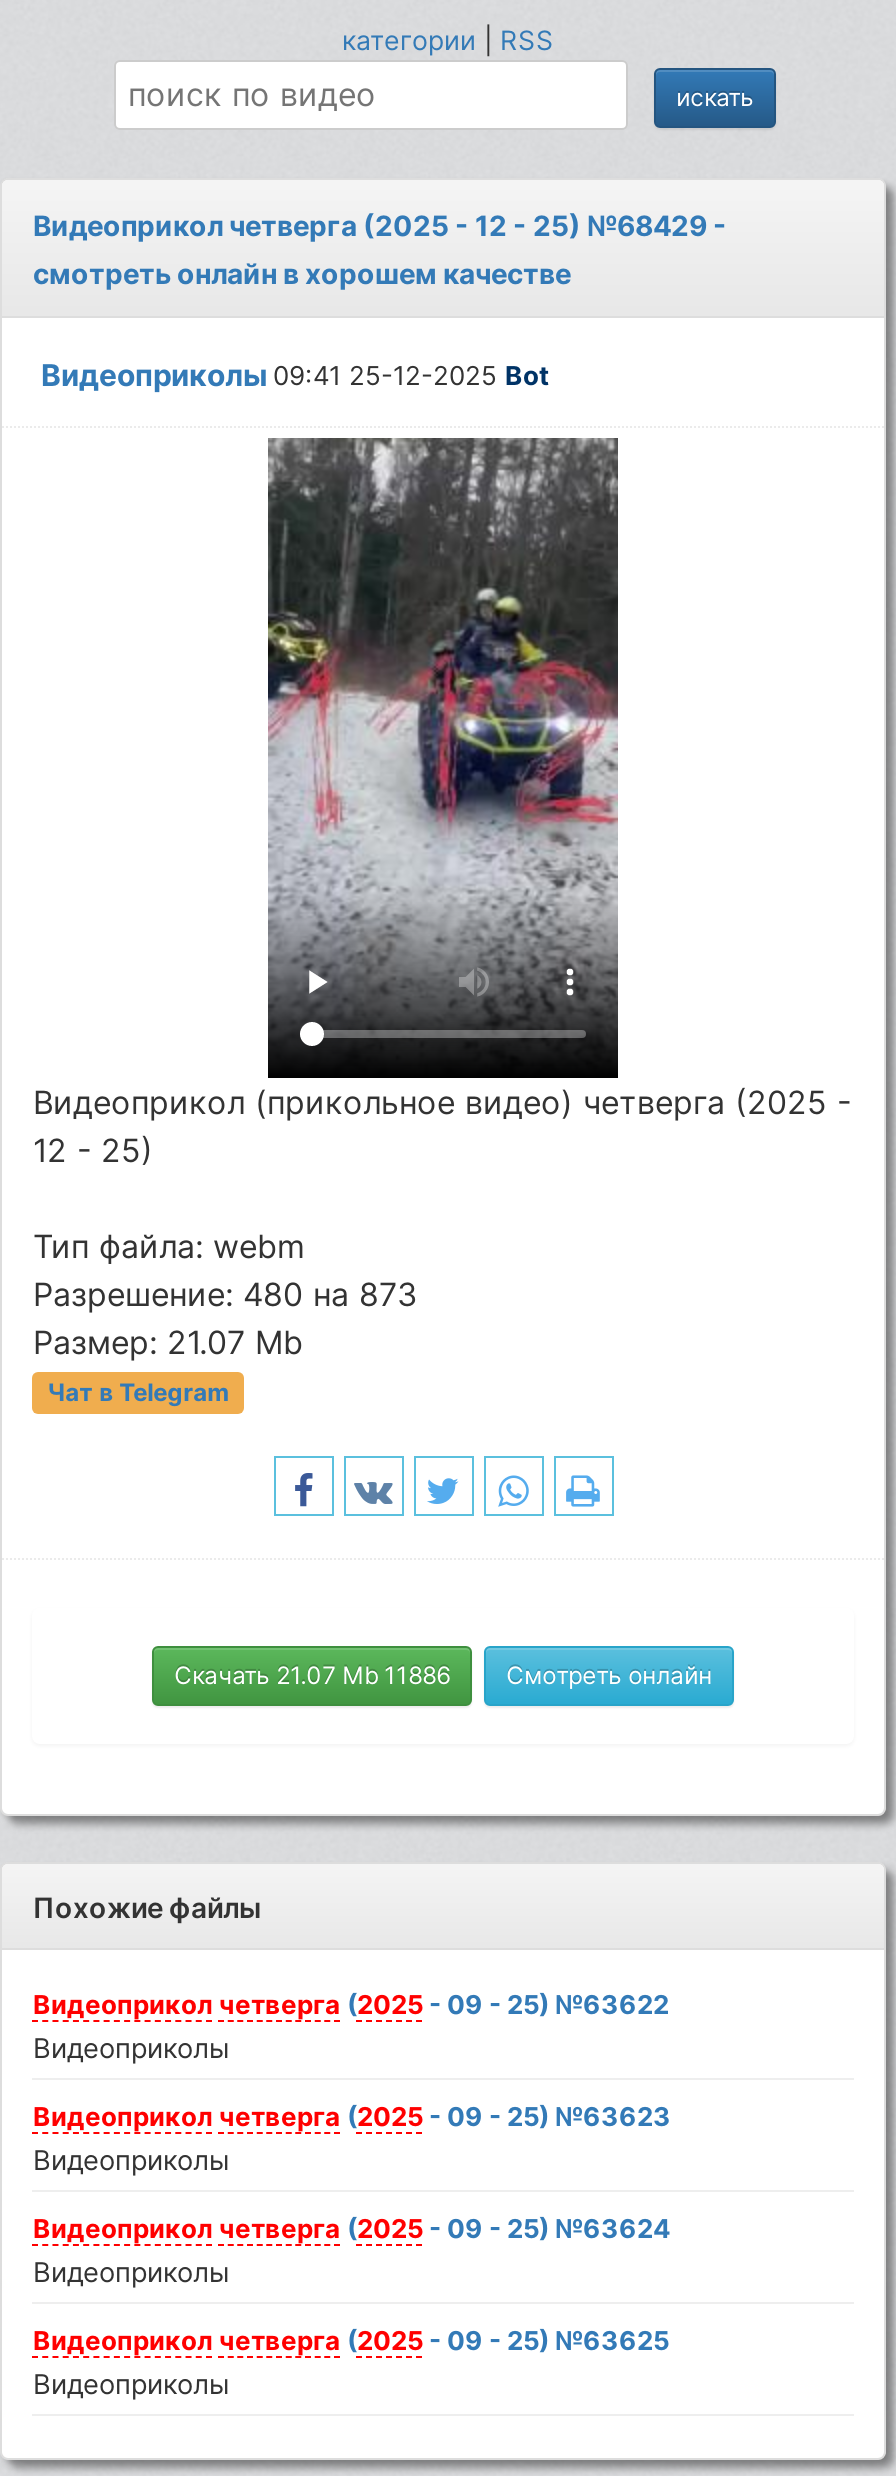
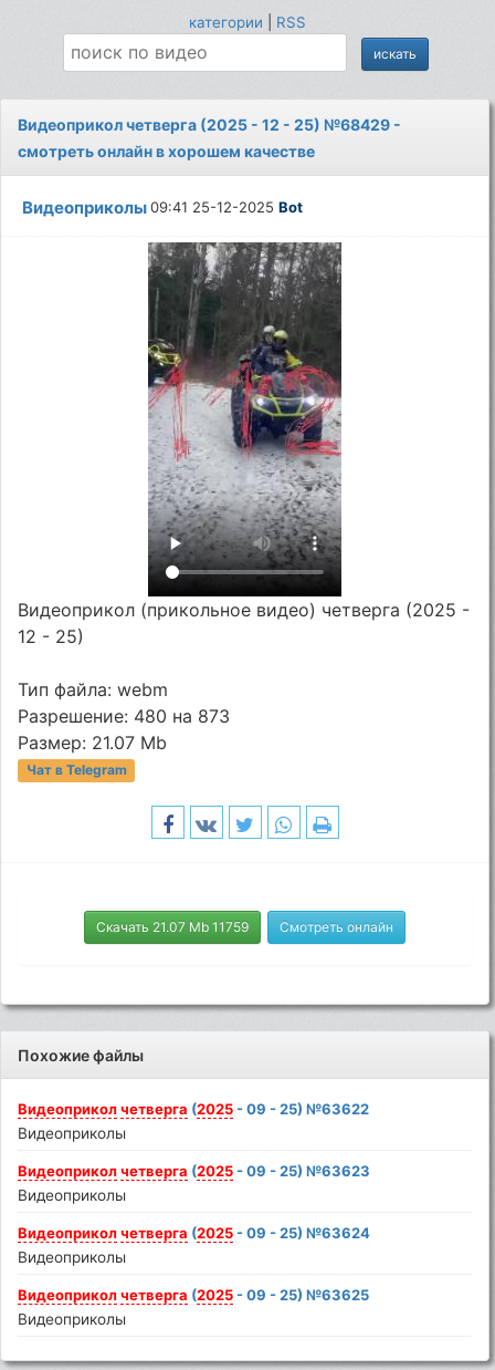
[174,1659,712,1689] Скачать 21.07 Mb 11886 Смотреть онлайн -> [96,918,393,935] Скачать 21.07 Mb 11759 Смотреть онлайн

